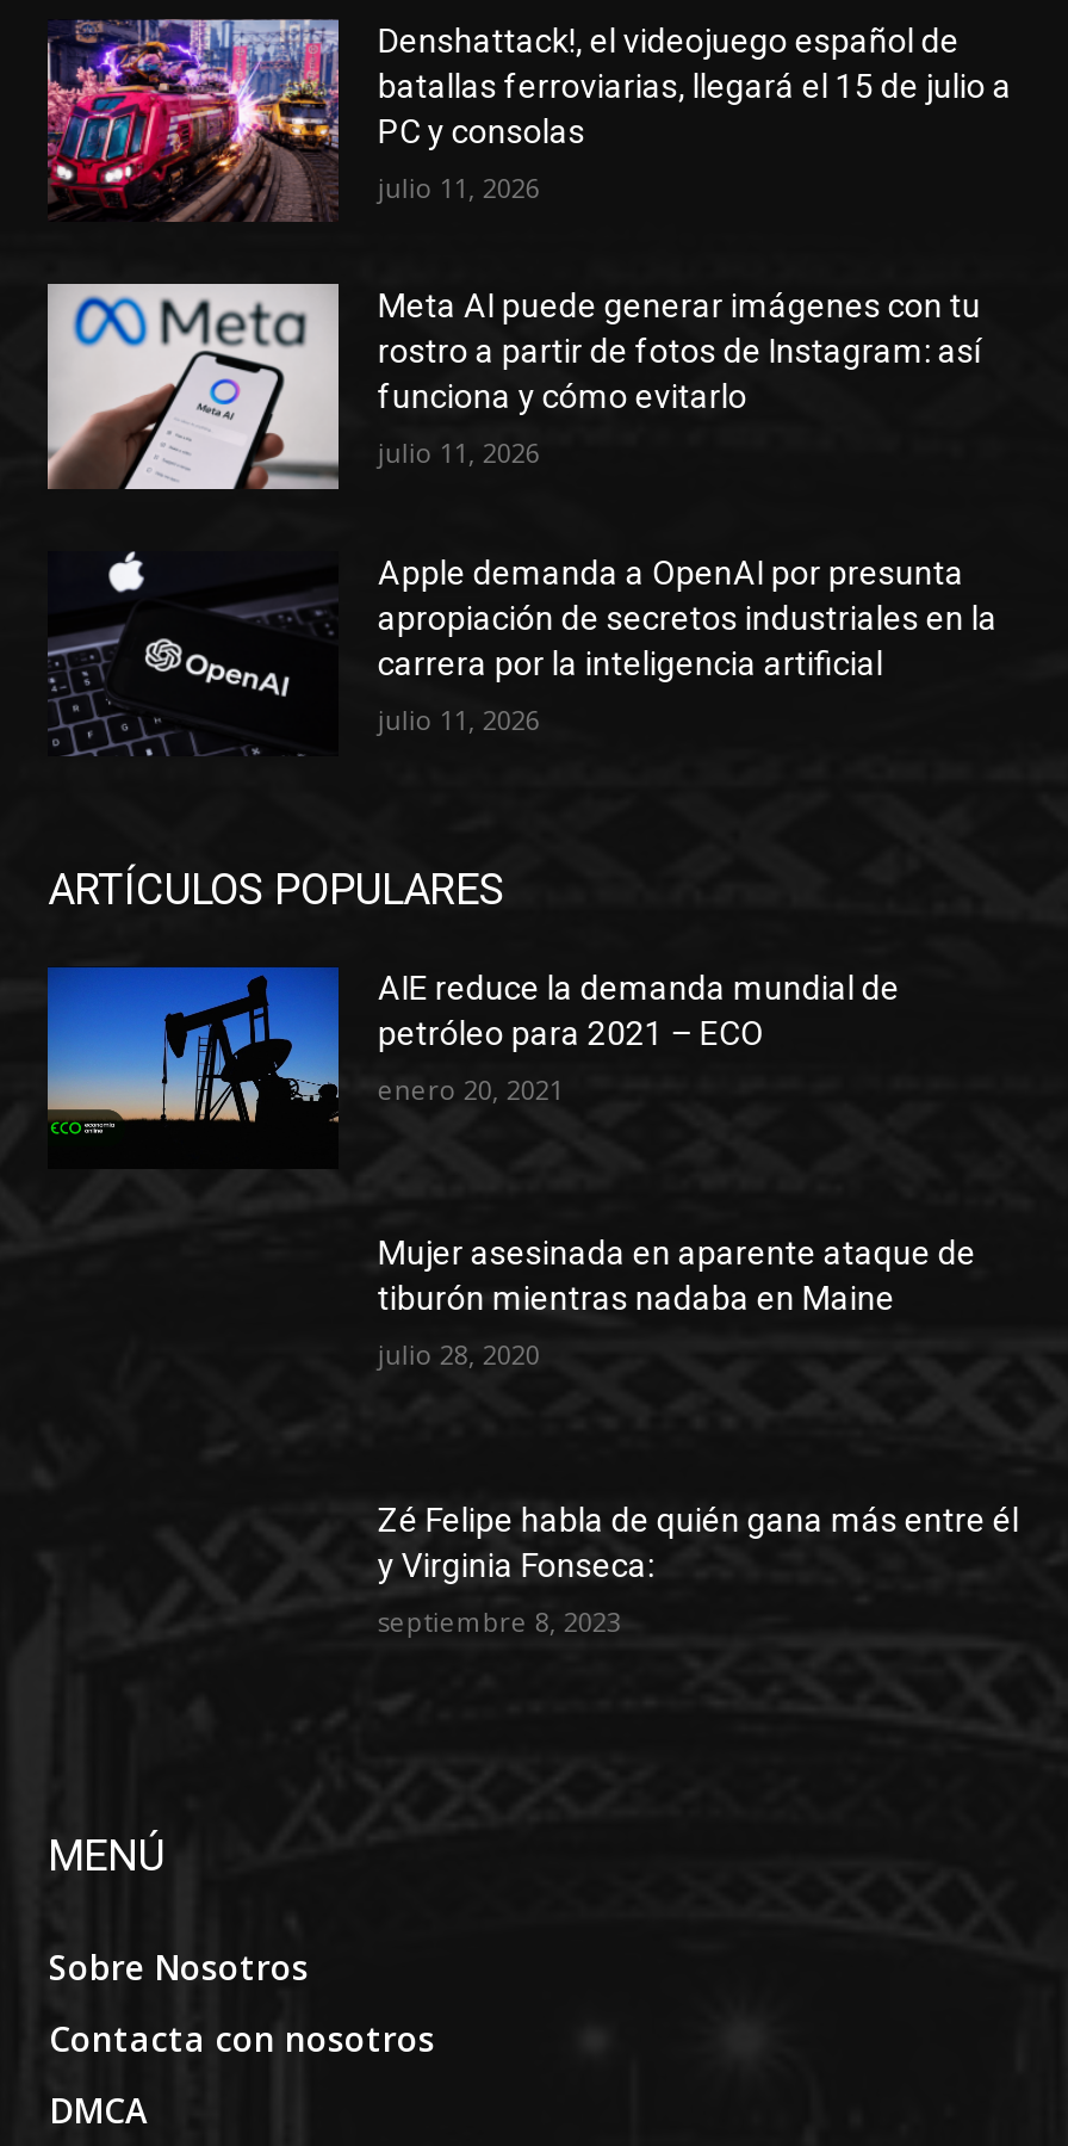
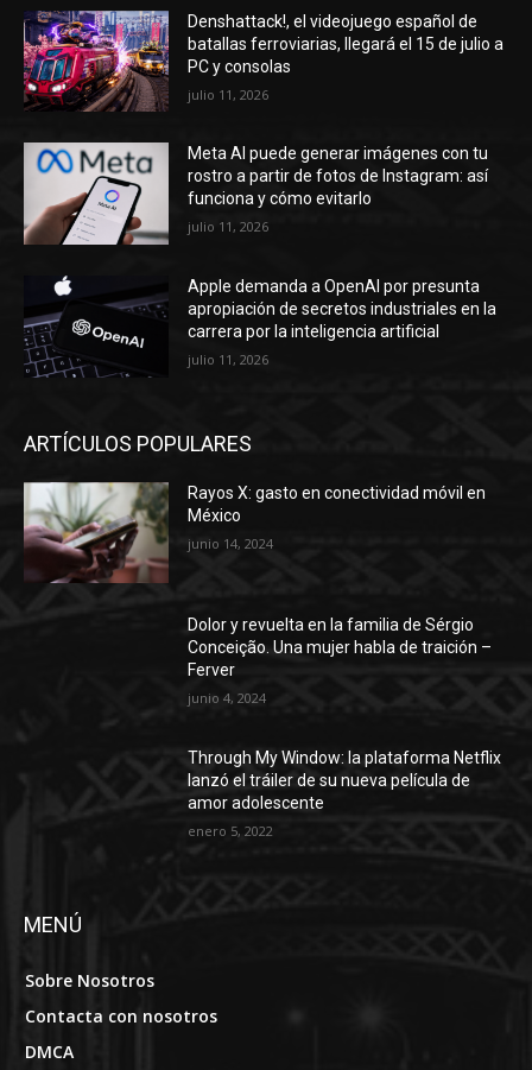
[45,964,900,1169] [image] | AIE reduce la demanda mundial de | petróleo para 2021 – ECO -> [23,481,486,584] [image] | Rayos X: gasto en conectividad móvil en | México
[378,1070,564,1106] enero 20, 2021 -> [188,534,274,552] junio 14, 2024
[378,1234,976,1317] Mujer asesinada en aparente ataque de | tiburón mientras nadaba en Maine -> [188,615,492,680] Dolor y revuelta en la familia de Sérgio | Conceição. Una mujer habla de traición – | Ferver
[378,1337,540,1372] julio 28, 2020 -> [188,689,266,707] junio 4, 2024
[378,1500,1019,1584] Zé Felipe habla de quién gana más entre él | y Virginia Fonseca: -> [188,748,502,812] Through My Window: la plataforma Netflix | lanzó el tráiler de su nueva película de | amor adolescente
[378,1603,621,1639] septiembre 8, 2023 -> [188,822,274,839] enero 5, 2022

